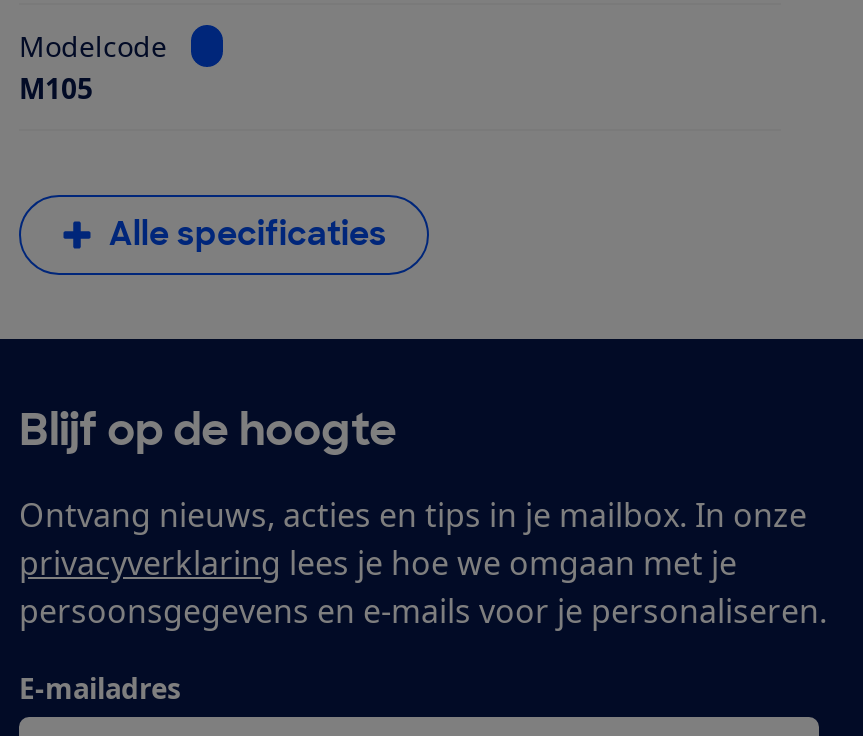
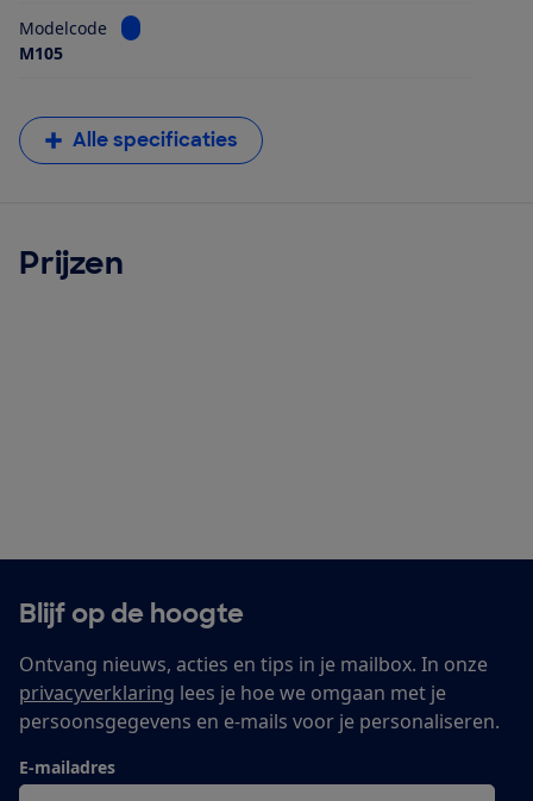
none -> [19,243,124,284] Prijzen

